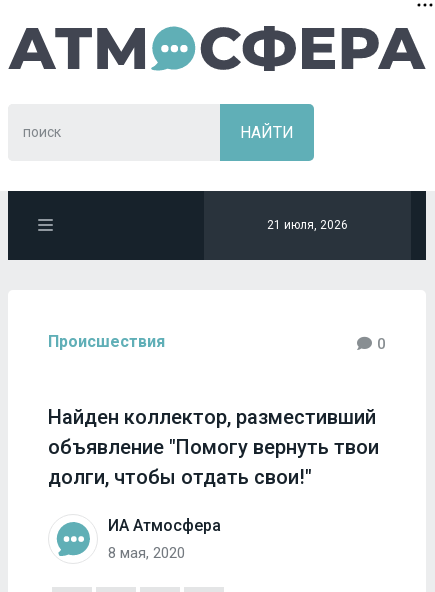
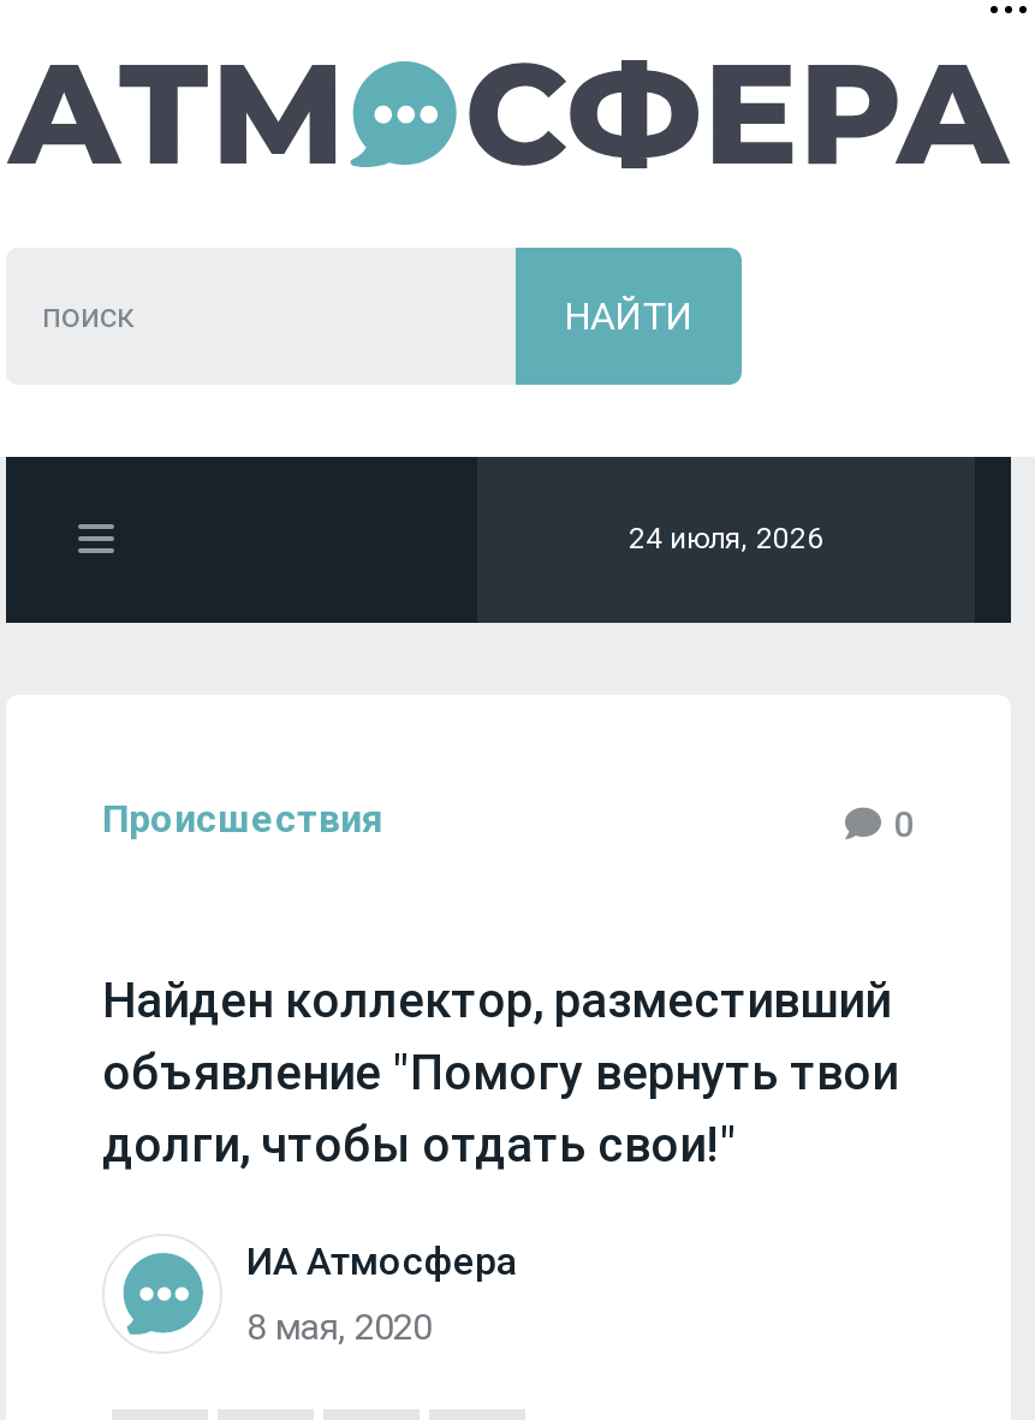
[267,218,348,232] 21 июля, 2026 -> [629,522,823,555] 24 июля, 2026

